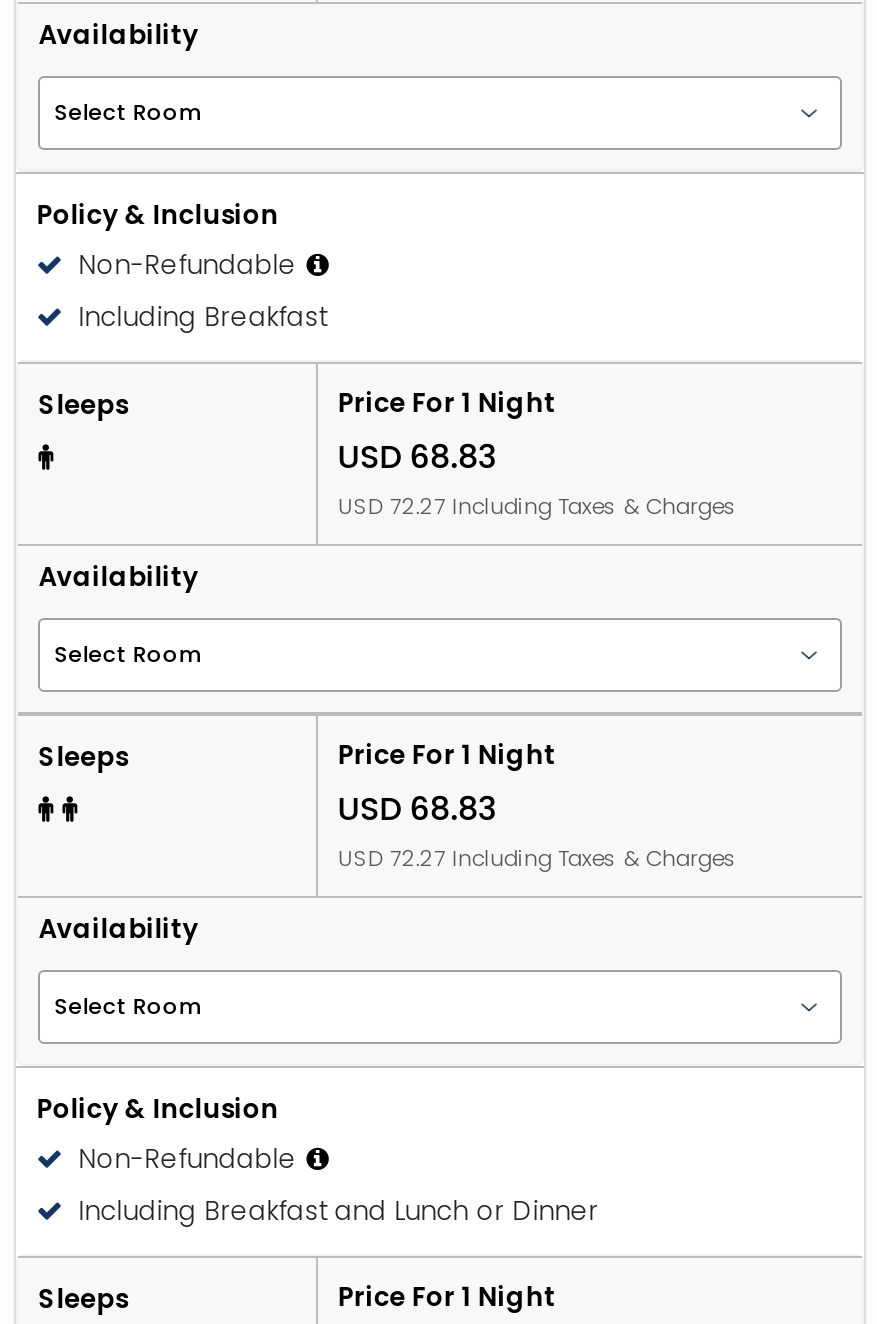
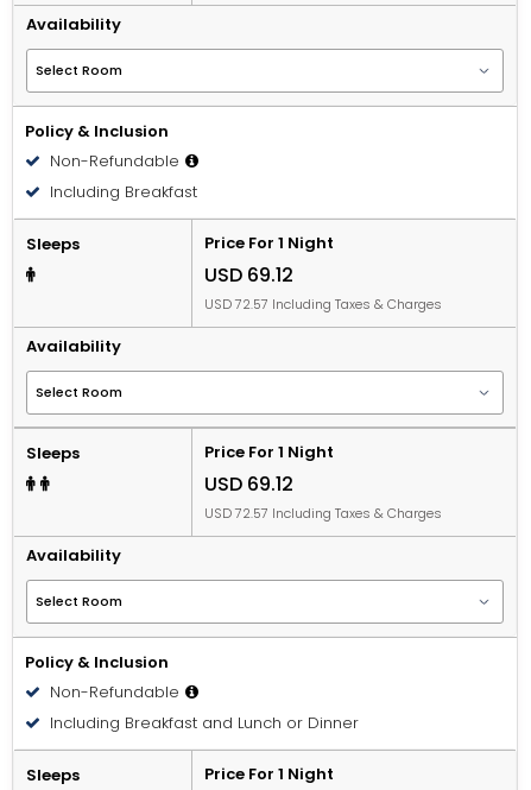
[338,434,498,480] USD 68.83 -> [204,261,293,288] USD 69.12
[338,490,738,522] USD 72.27 Including Taxes & Charges -> [204,294,442,313] USD 72.57 Including Taxes & Charges
[338,786,498,832] USD 68.83 -> [204,470,293,498] USD 69.12
[338,842,738,874] USD 72.27 Including Taxes & Charges -> [204,503,442,522] USD 72.57 Including Taxes & Charges

